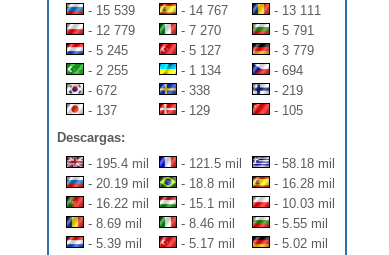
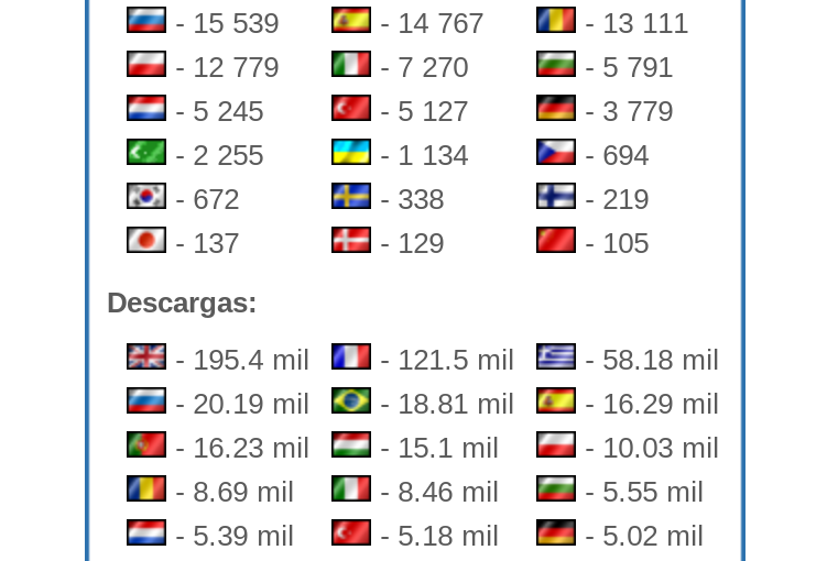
[177,176,235,191] - 18.8 mil -> [371,388,514,421] - 18.81 mil
[270,176,335,191] - 16.28 mil -> [576,388,719,421] - 16.29 mil
[84,196,235,211] - 16.22 mil - 15.1 mil -> [166,432,499,465] - 16.23 mil - 15.1 mil
[177,236,235,251] - 5.17 mil -> [371,520,499,553] - 5.18 mil

